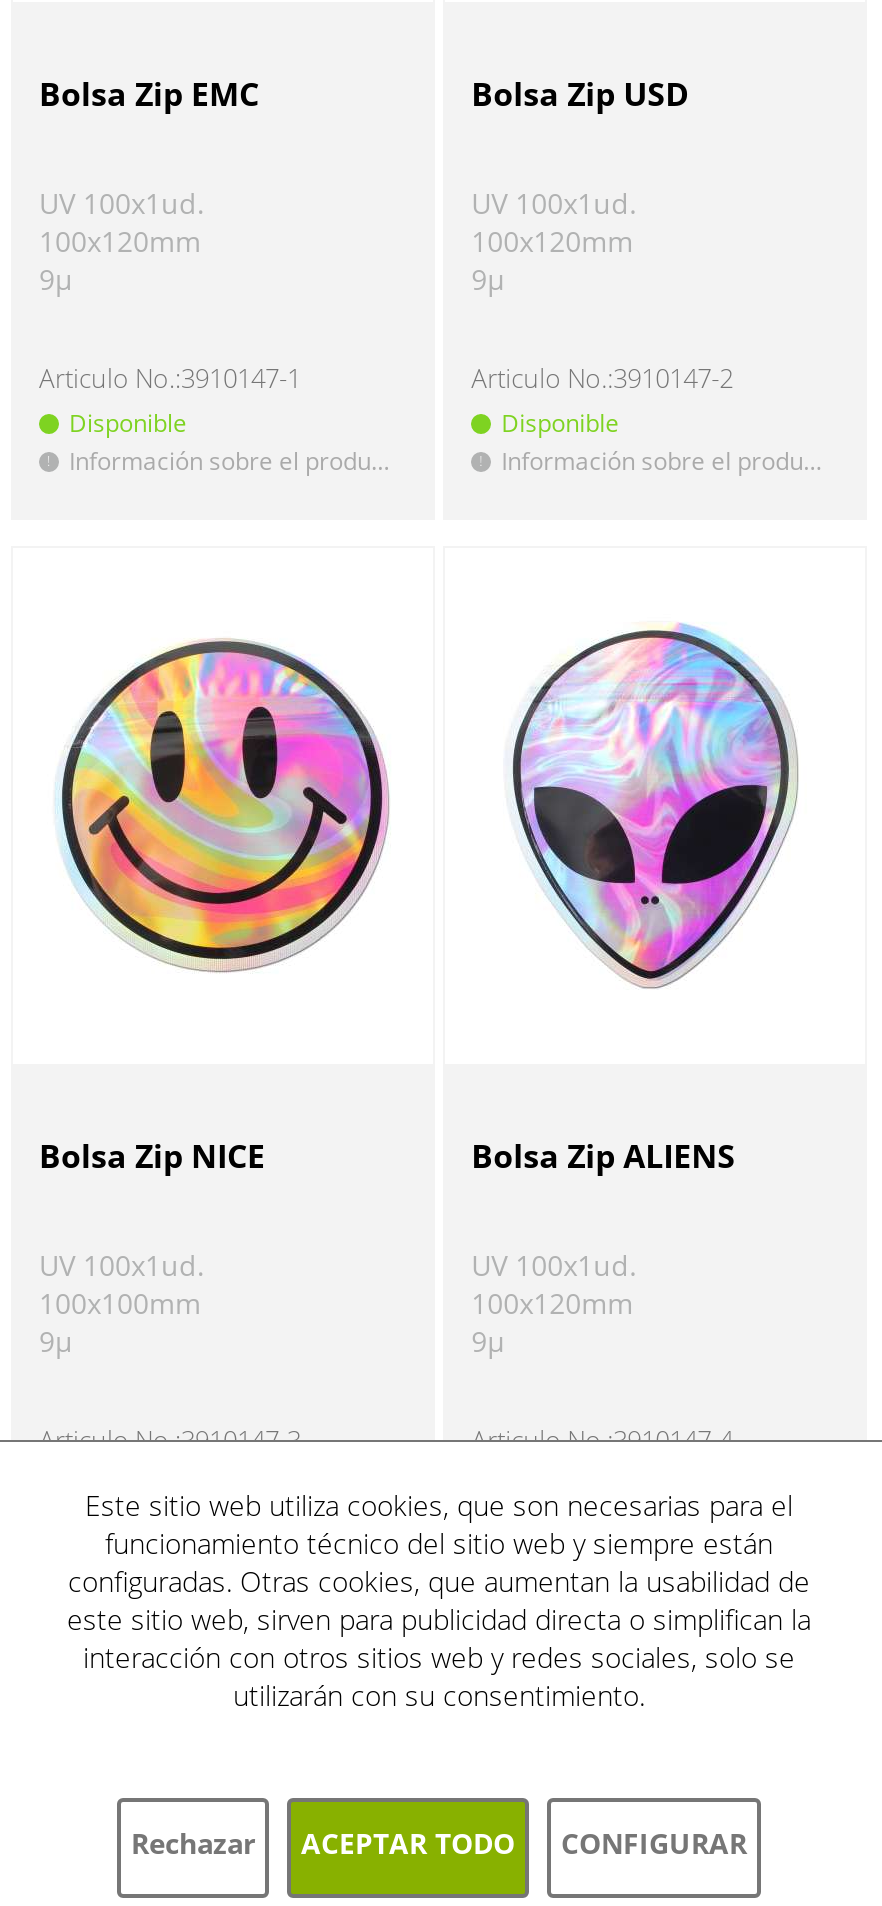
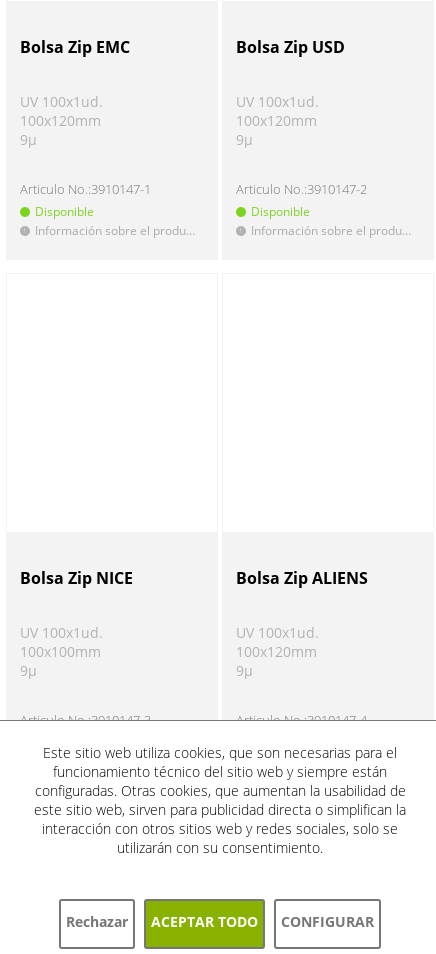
[509,622,799,990] [image] -> none
[55,638,391,974] [image] -> none

